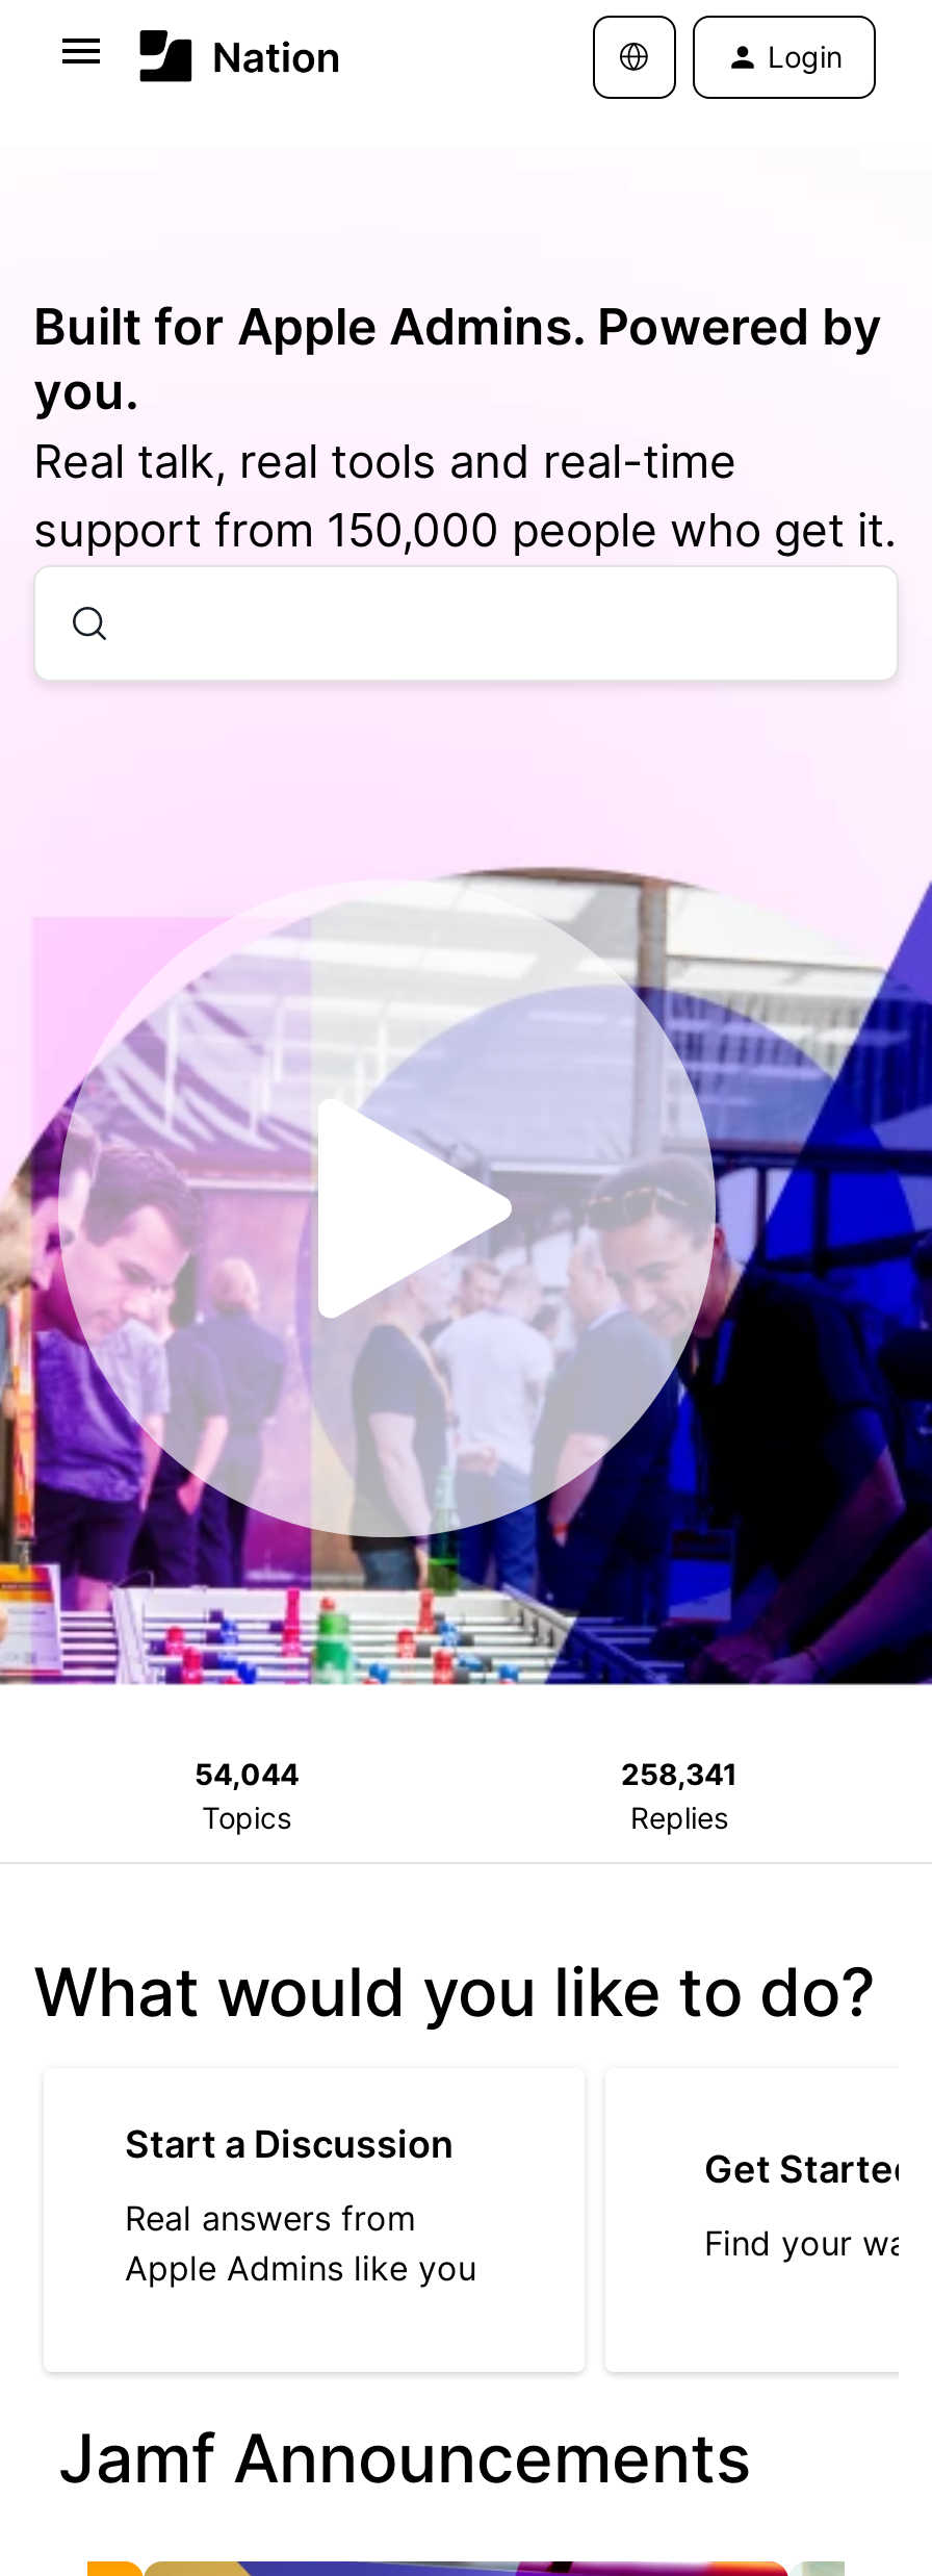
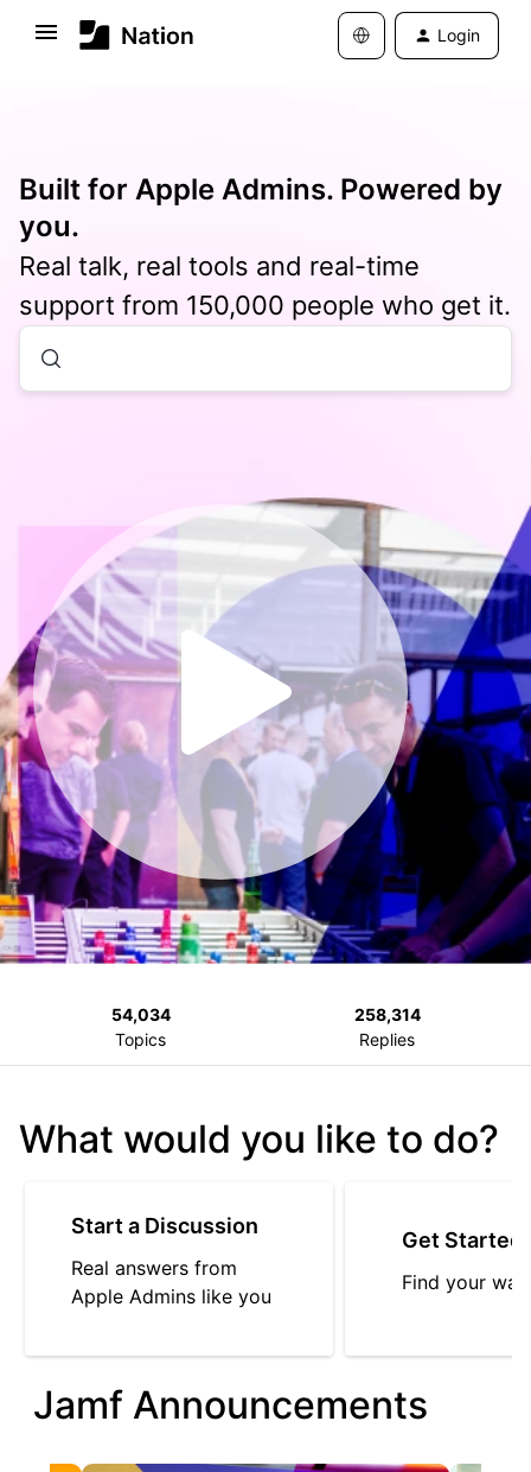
[195,1756,299,1792] 54,044 -> [111,1005,170,1025] 54,034
[621,1756,737,1792] 258,341 -> [354,1005,420,1025] 258,314

